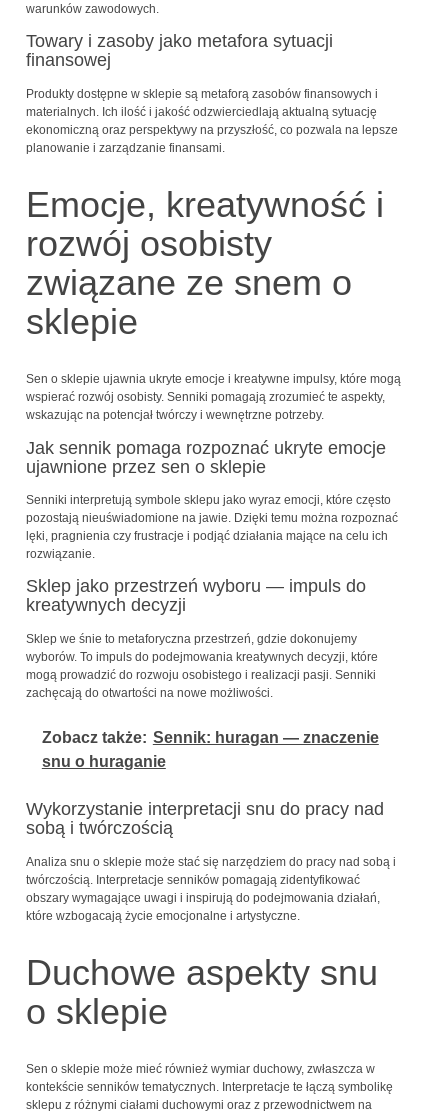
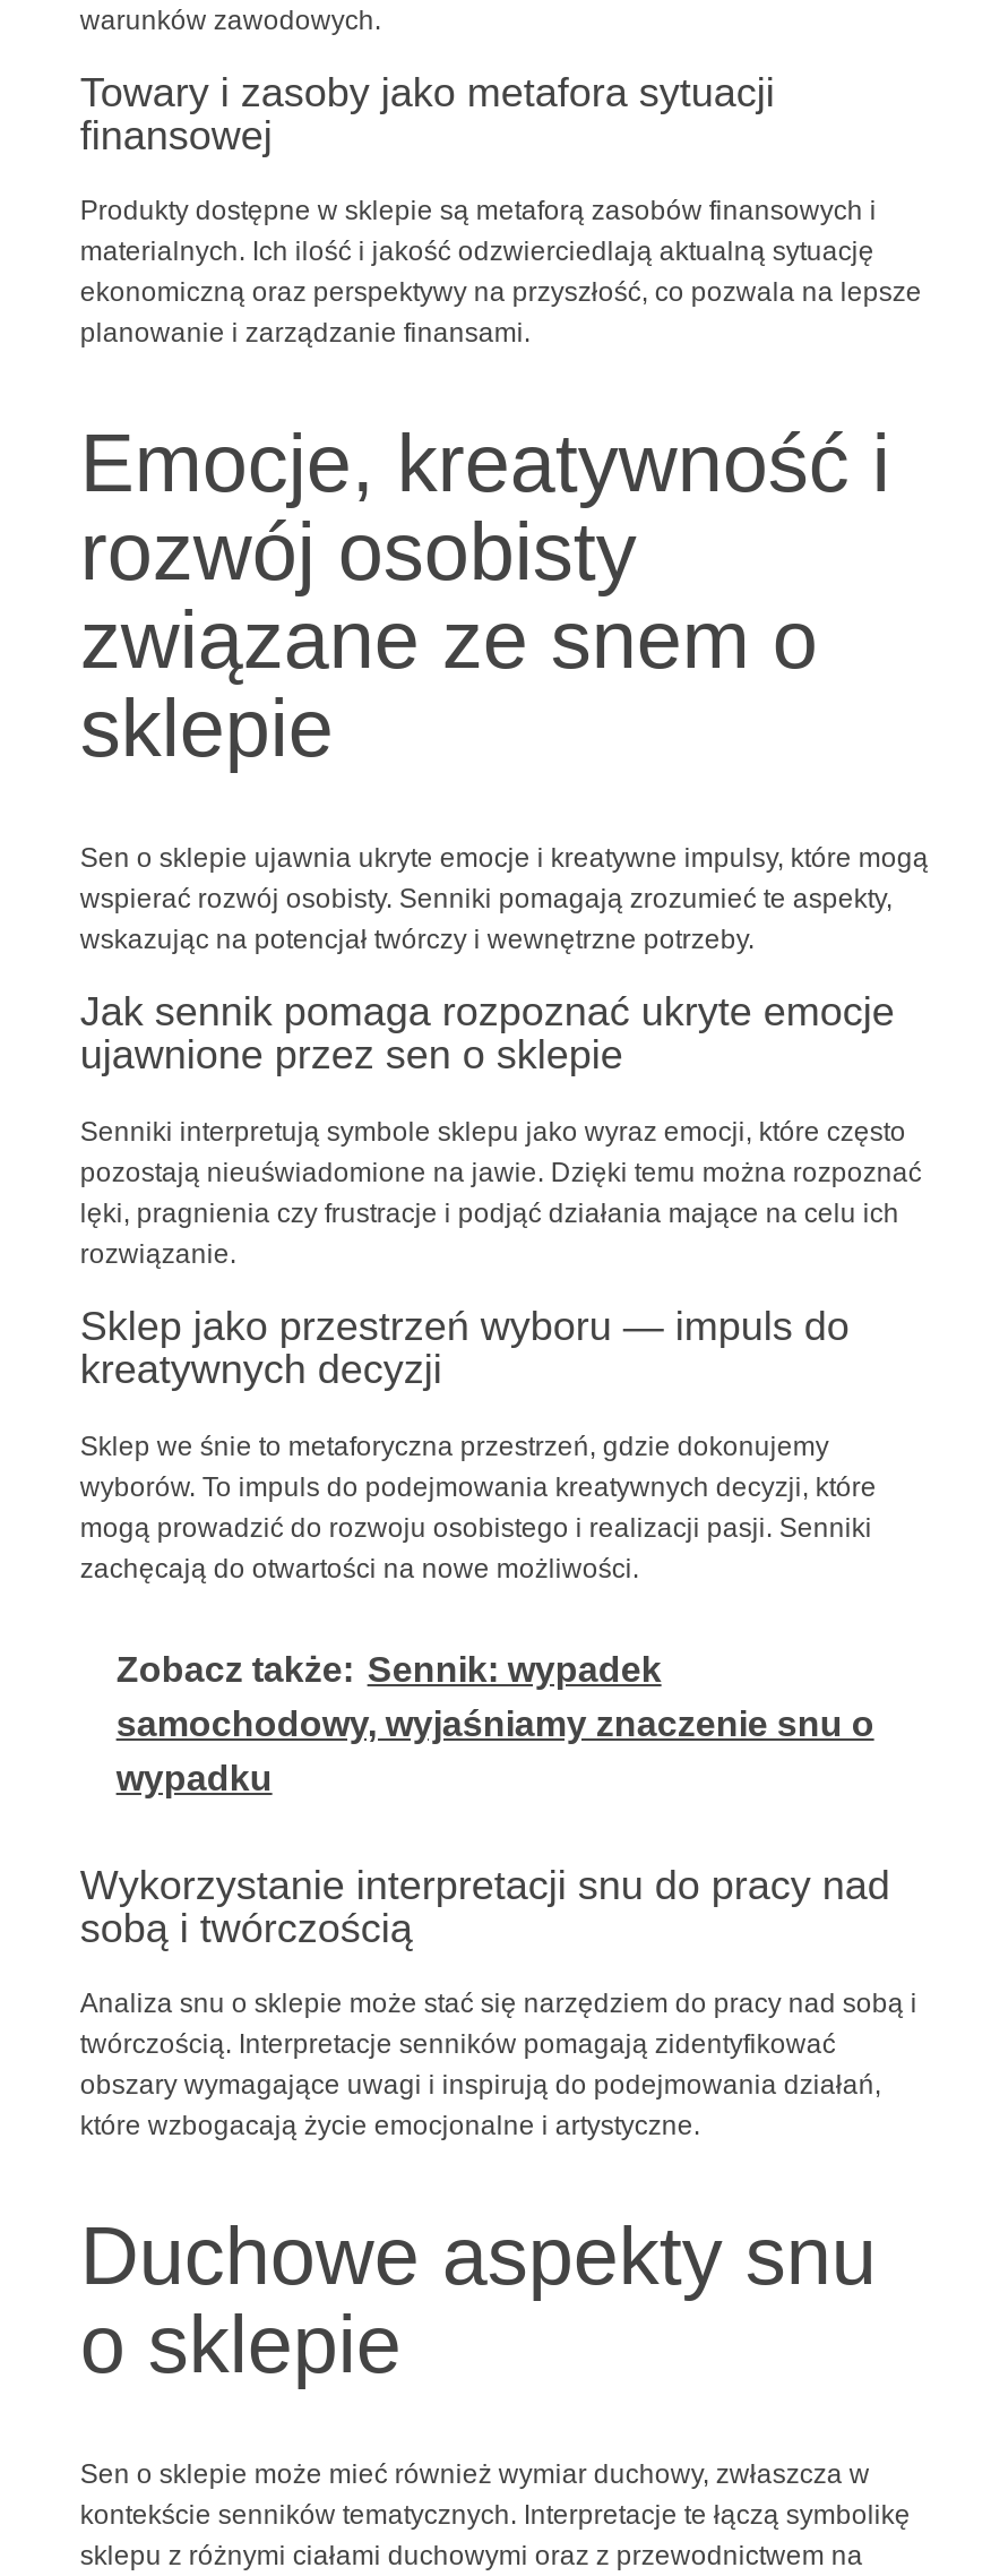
[42,729,379,770] Zobacz także: Sennik: huragan — znaczenie | snu o huraganie -> [116,1650,874,1797] Zobacz także: Sennik: wypadek | samochodowy, wyjaśniamy znaczenie snu o | wypadku

